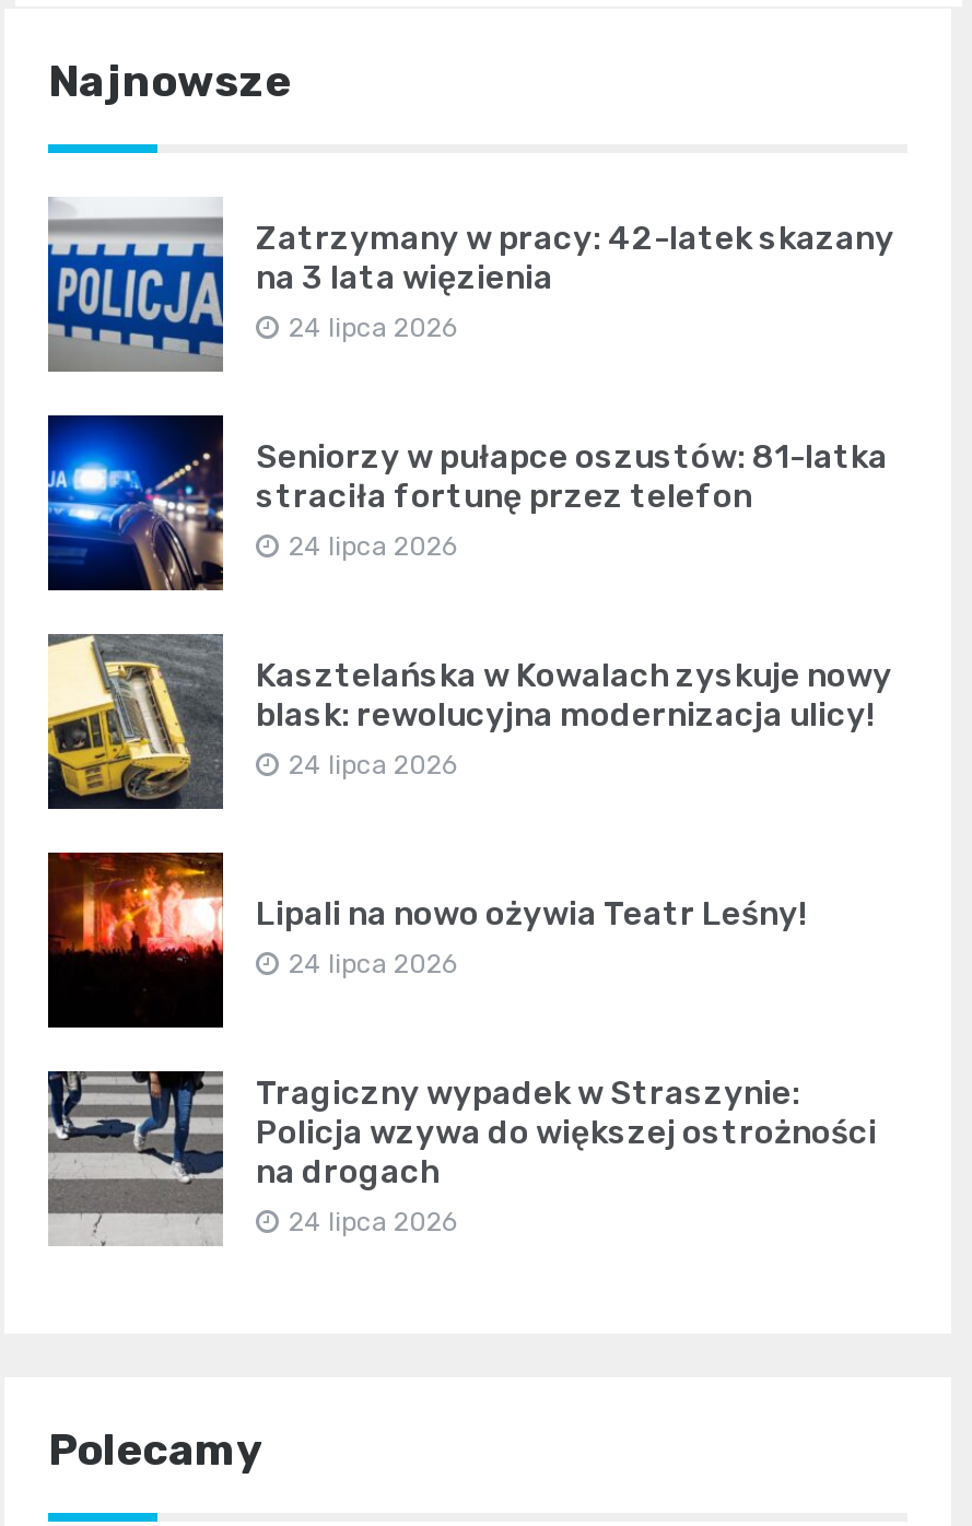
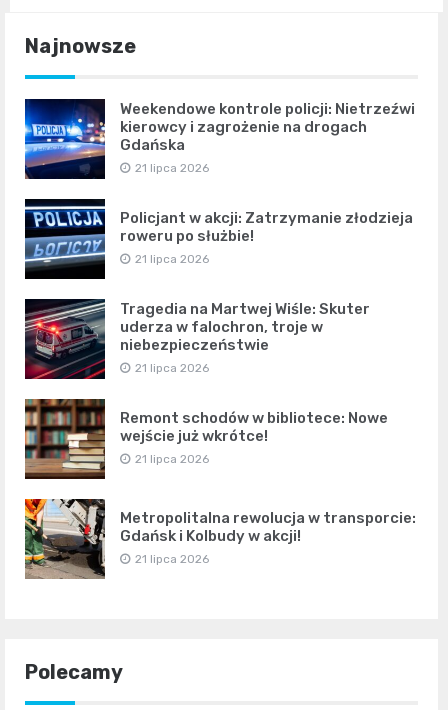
[46,197,894,372] [image] | Zatrzymany w pracy: 42-latek skazany | na 3 lata więzienia | 24 lipca 2026 -> [24,98,415,180] [image] | Weekendowe kontrole policji: Nietrzeźwi | kierowcy i zagrożenie na drogach | Gdańska | 21 lipca 2026
[46,415,888,592] [image] | Seniorzy w pułapce oszustów: 81-latka | straciła fortunę przez telefon | 24 lipca 2026 -> [24,199,413,280] [image] | Policjant w akcji: Zatrzymanie złodzieja | roweru po służbie! | 21 lipca 2026
[46,634,892,811] [image] | Kasztelańska w Kowalach zyskuje nowy | blask: rewolucyjna modernizacja ulicy! | 24 lipca 2026 -> [24,299,370,380] [image] | Tragedia na Martwej Wiśle: Skuter | uderza w falochron, troje w | niebezpieczeństwie | 21 lipca 2026
[46,850,807,1028] [image] | Lipali na nowo ożywia Teatr Leśny! | 24 lipca 2026 -> [24,398,388,479] [image] | Remont schodów w bibliotece: Nowe | wejście już wkrótce! | 21 lipca 2026
[46,1069,877,1244] [image] | Tragiczny wypadek w Straszynie: | Policja wzywa do większej ostrożności | na drogach | 24 lipca 2026 -> [24,498,416,579] [image] | Metropolitalna rewolucja w transporcie: | Gdańsk i Kolbudy w akcji! | 21 lipca 2026

